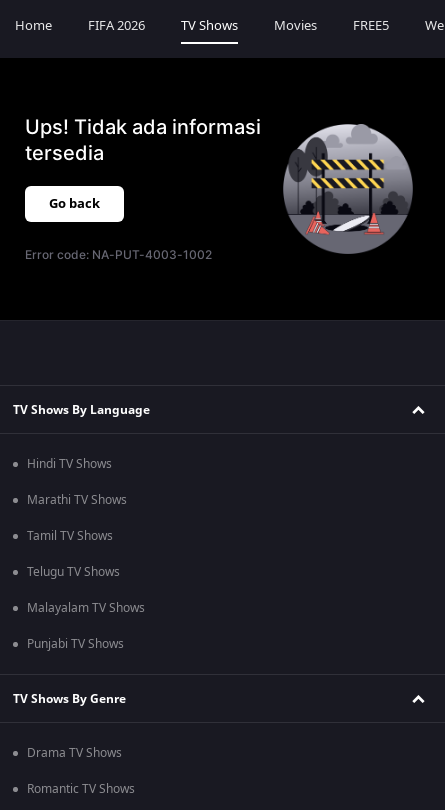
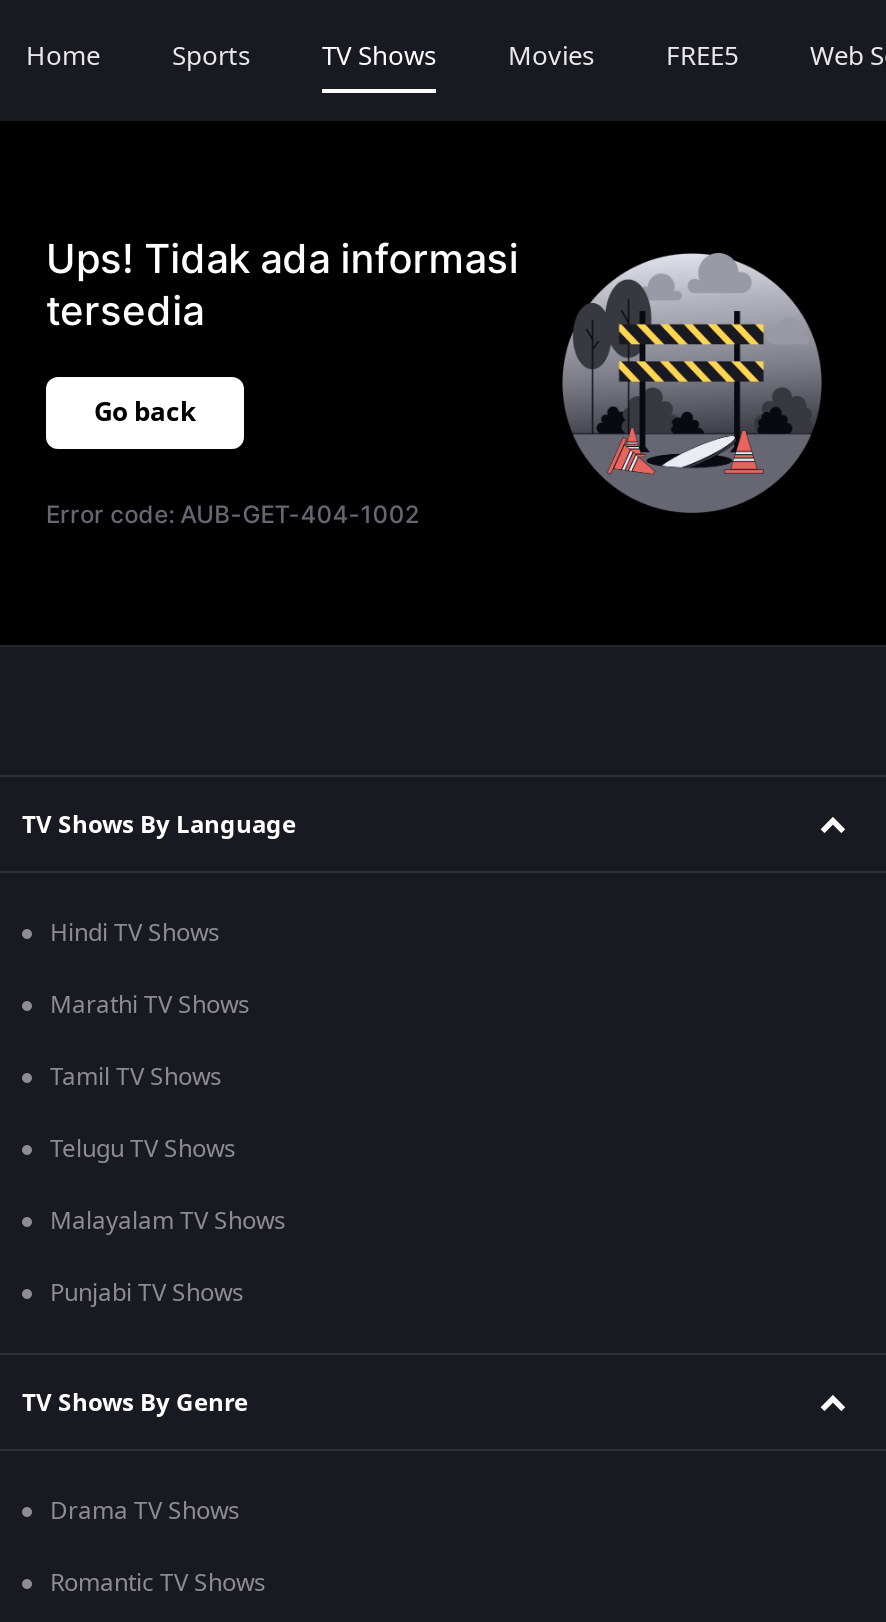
[88,16,145,35] FIFA 2026 -> [172,37,250,75] Sports
[25,247,212,262] Error code: NA-PUT-4003-1002 -> [46,499,419,529] Error code: AUB-GET-404-1002

